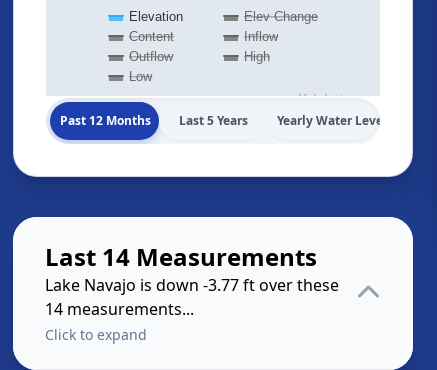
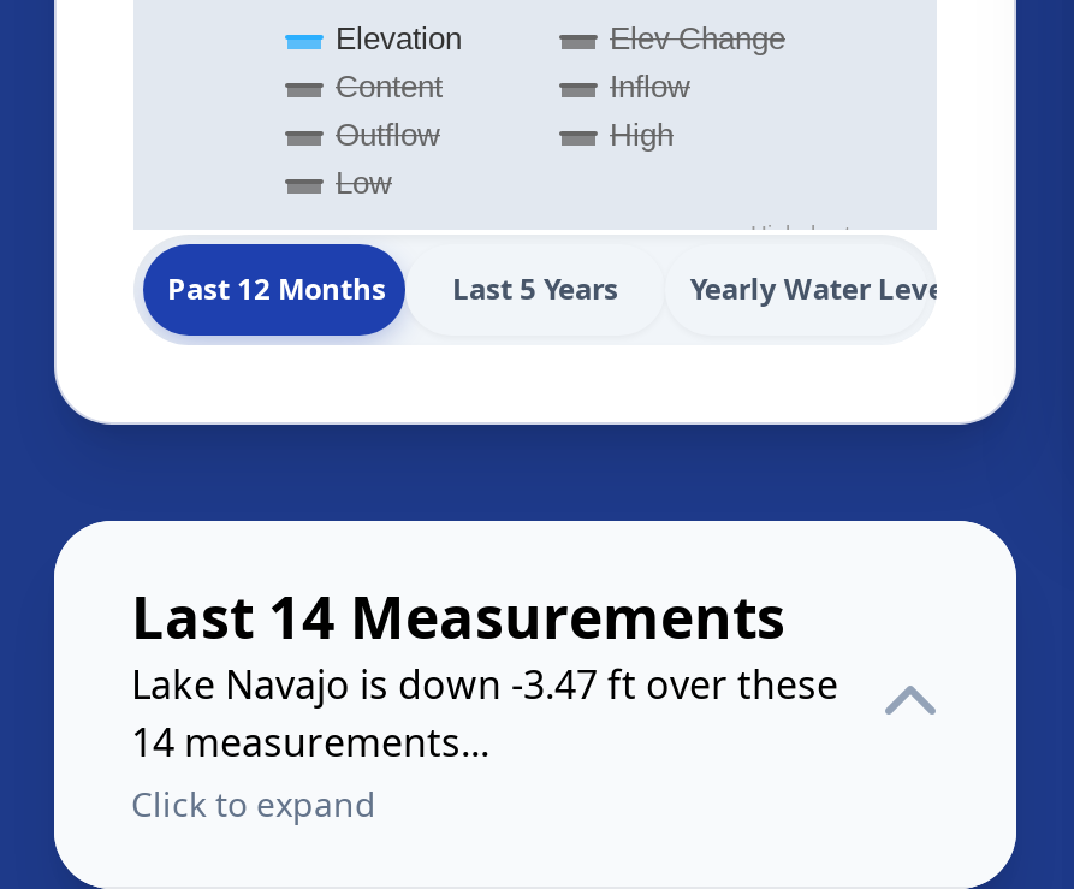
[45,274,339,296] Lake Navajo is down -3.77 ft over these -> [131,658,838,711] Lake Navajo is down -3.47 ft over these

